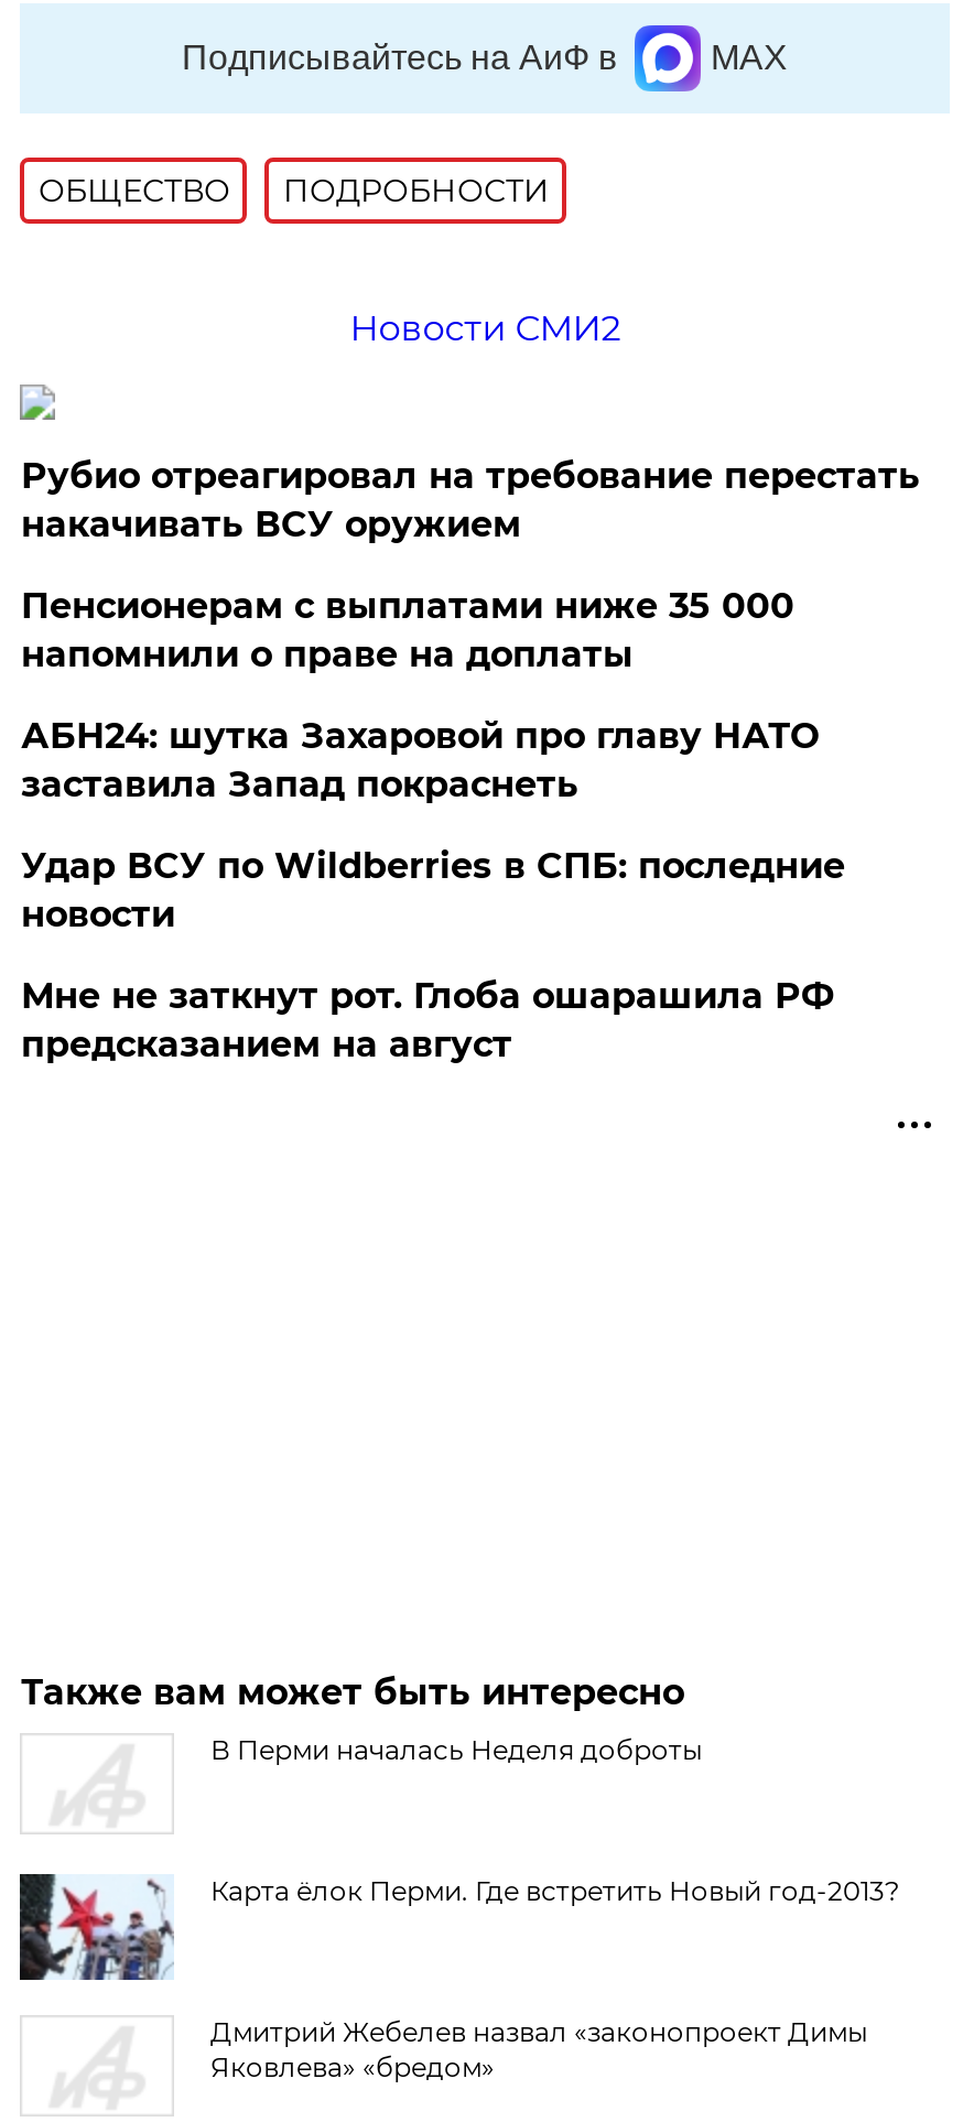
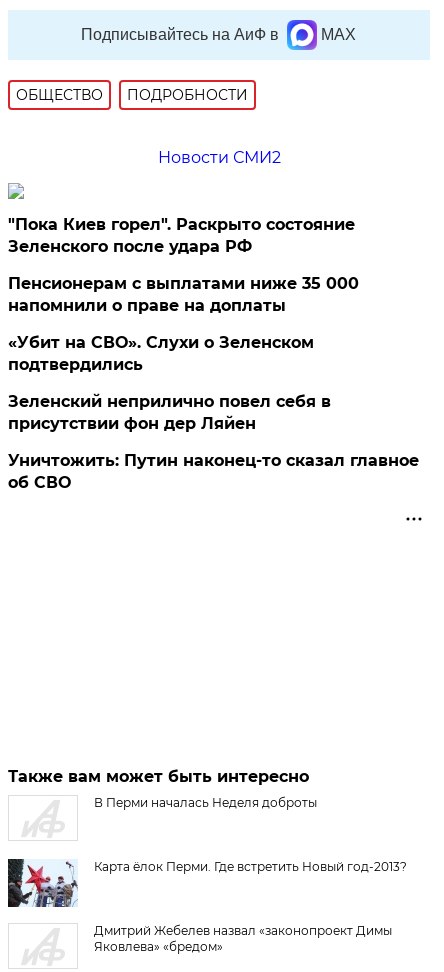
[21,455,920,545] Рубио отреагировал на требование перестать | накачивать ВСУ оружием -> [8,215,355,256] "Пока Киев горел". Раскрыто состояние | Зеленского после удара РФ
[21,715,818,805] АБН24: шутка Захаровой про главу НАТО | заставила Запад покраснеть -> [8,333,314,374] «Убит на СВО». Слухи о Зеленском | подтвердились
[21,845,845,935] Удар ВСУ по Wildberries в СПБ: последние | новости -> [8,392,331,433] Зеленский неприлично повел cебя в | присутствии фон дер Ляйен
[21,975,834,1065] Мне не заткнут рот. Глоба ошарашила РФ | предсказанием на август -> [8,451,419,492] Уничтожить: Путин наконец-то сказал главное | об СВО

